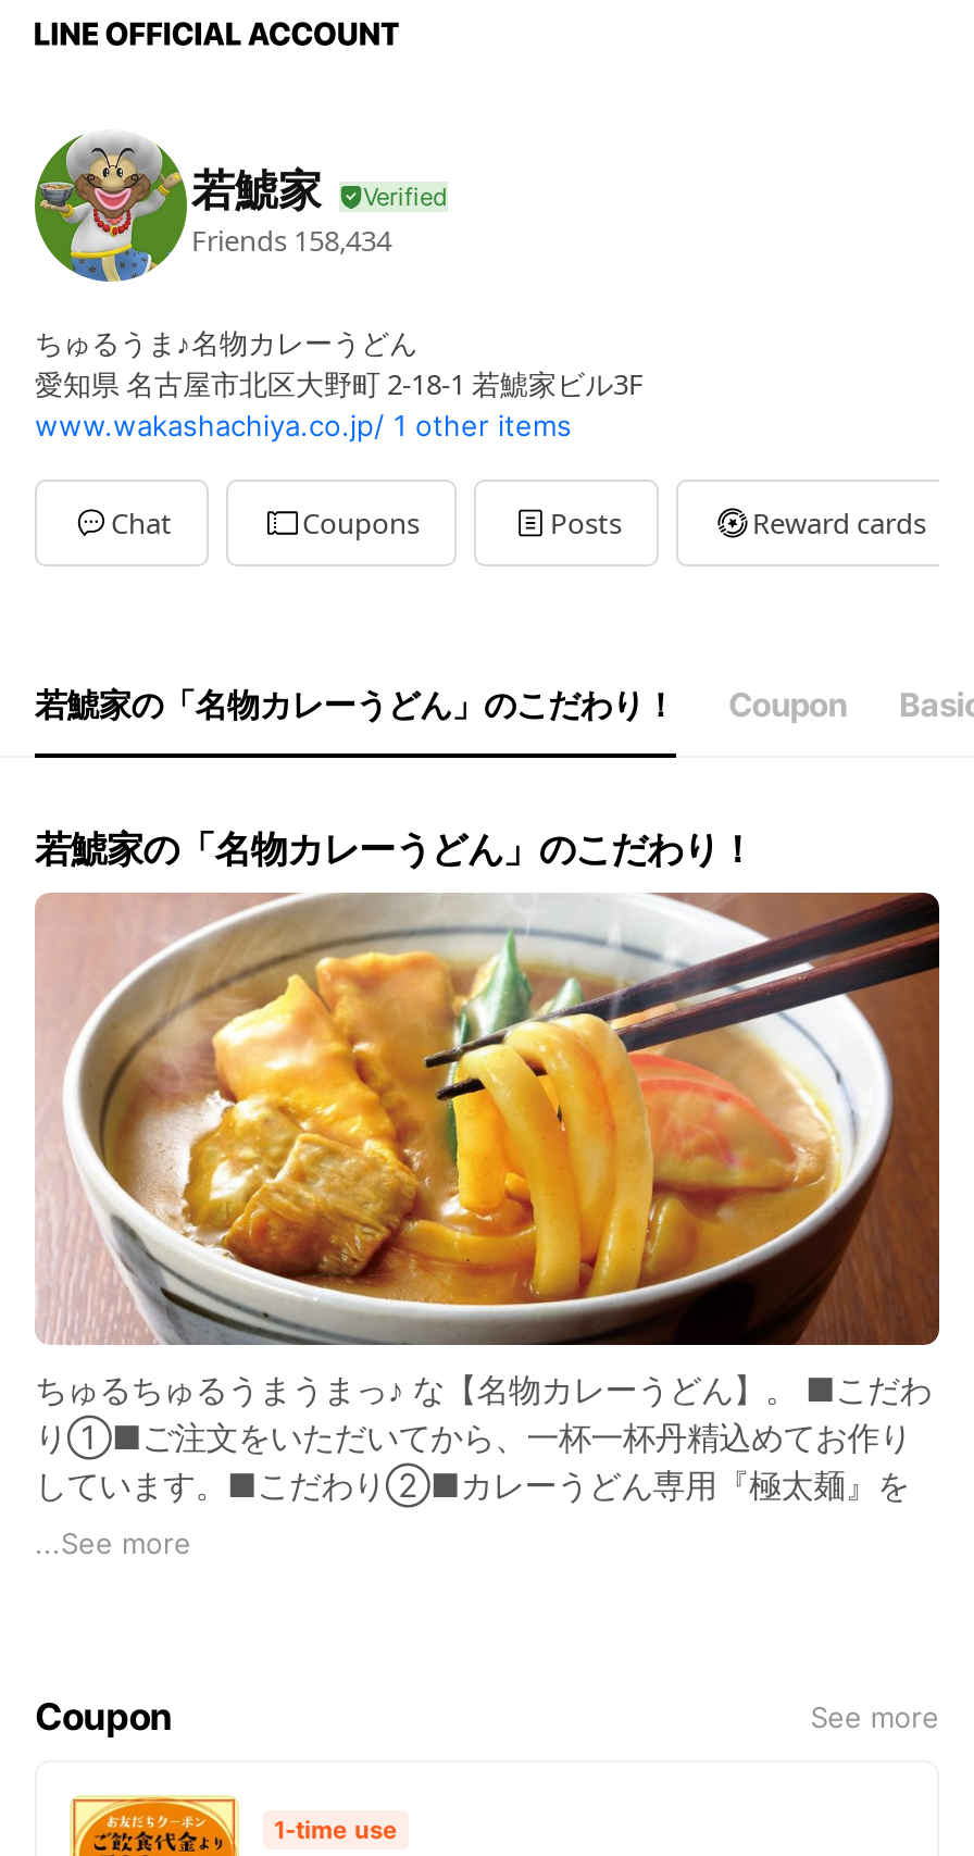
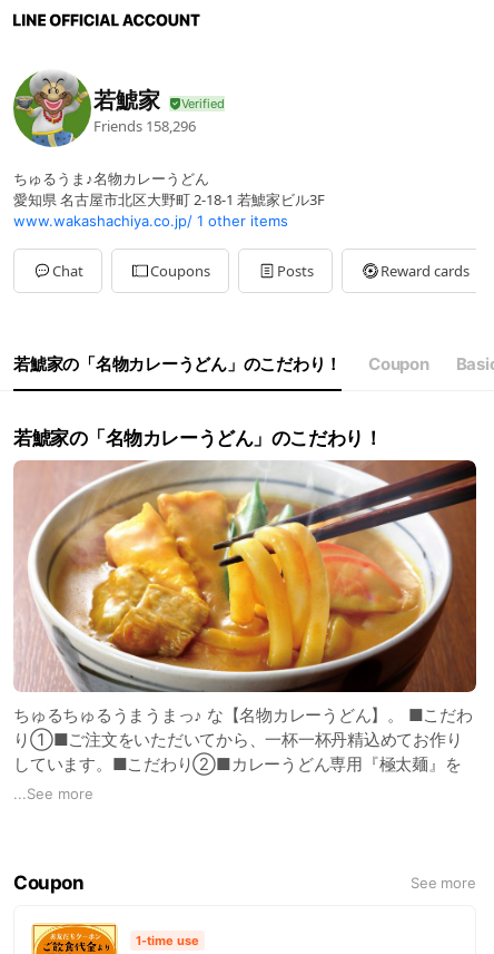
[191,220,391,259] Friends 158,434 -> [93,115,196,135] Friends 158,296

